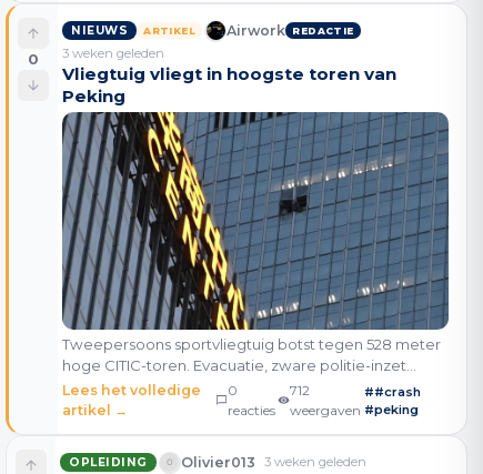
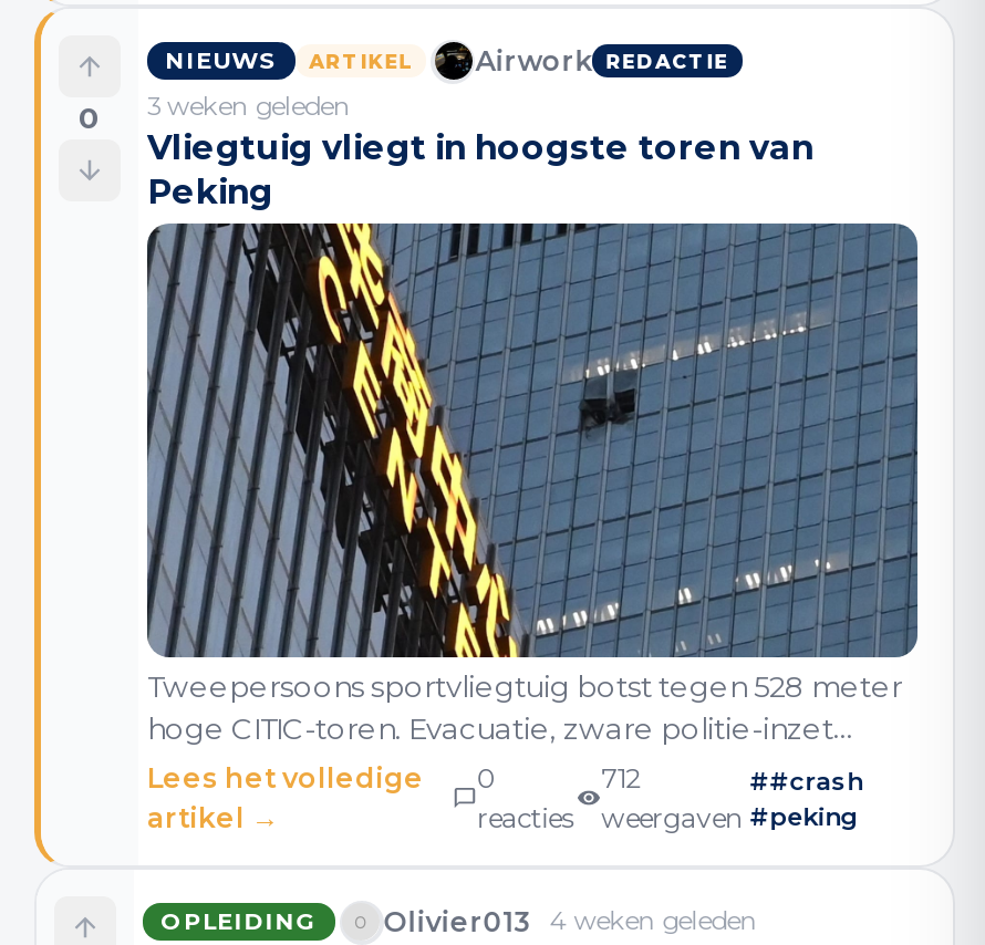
[181,454,366,470] Olivier013 3 weken geleden -> [383,904,757,938] Olivier013 4 weken geleden

